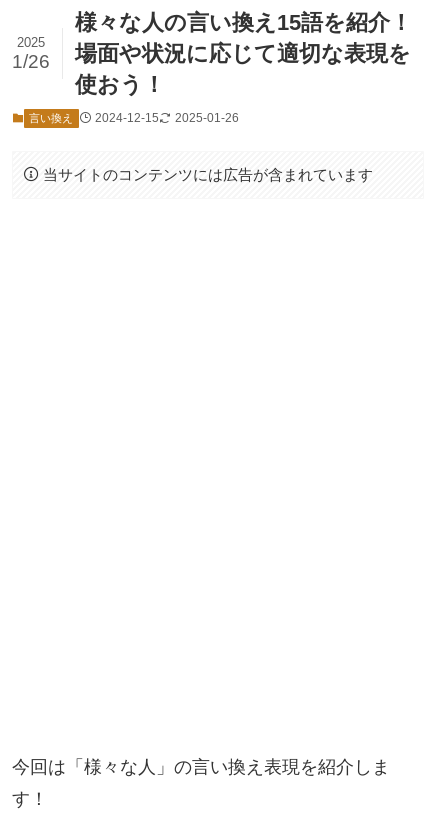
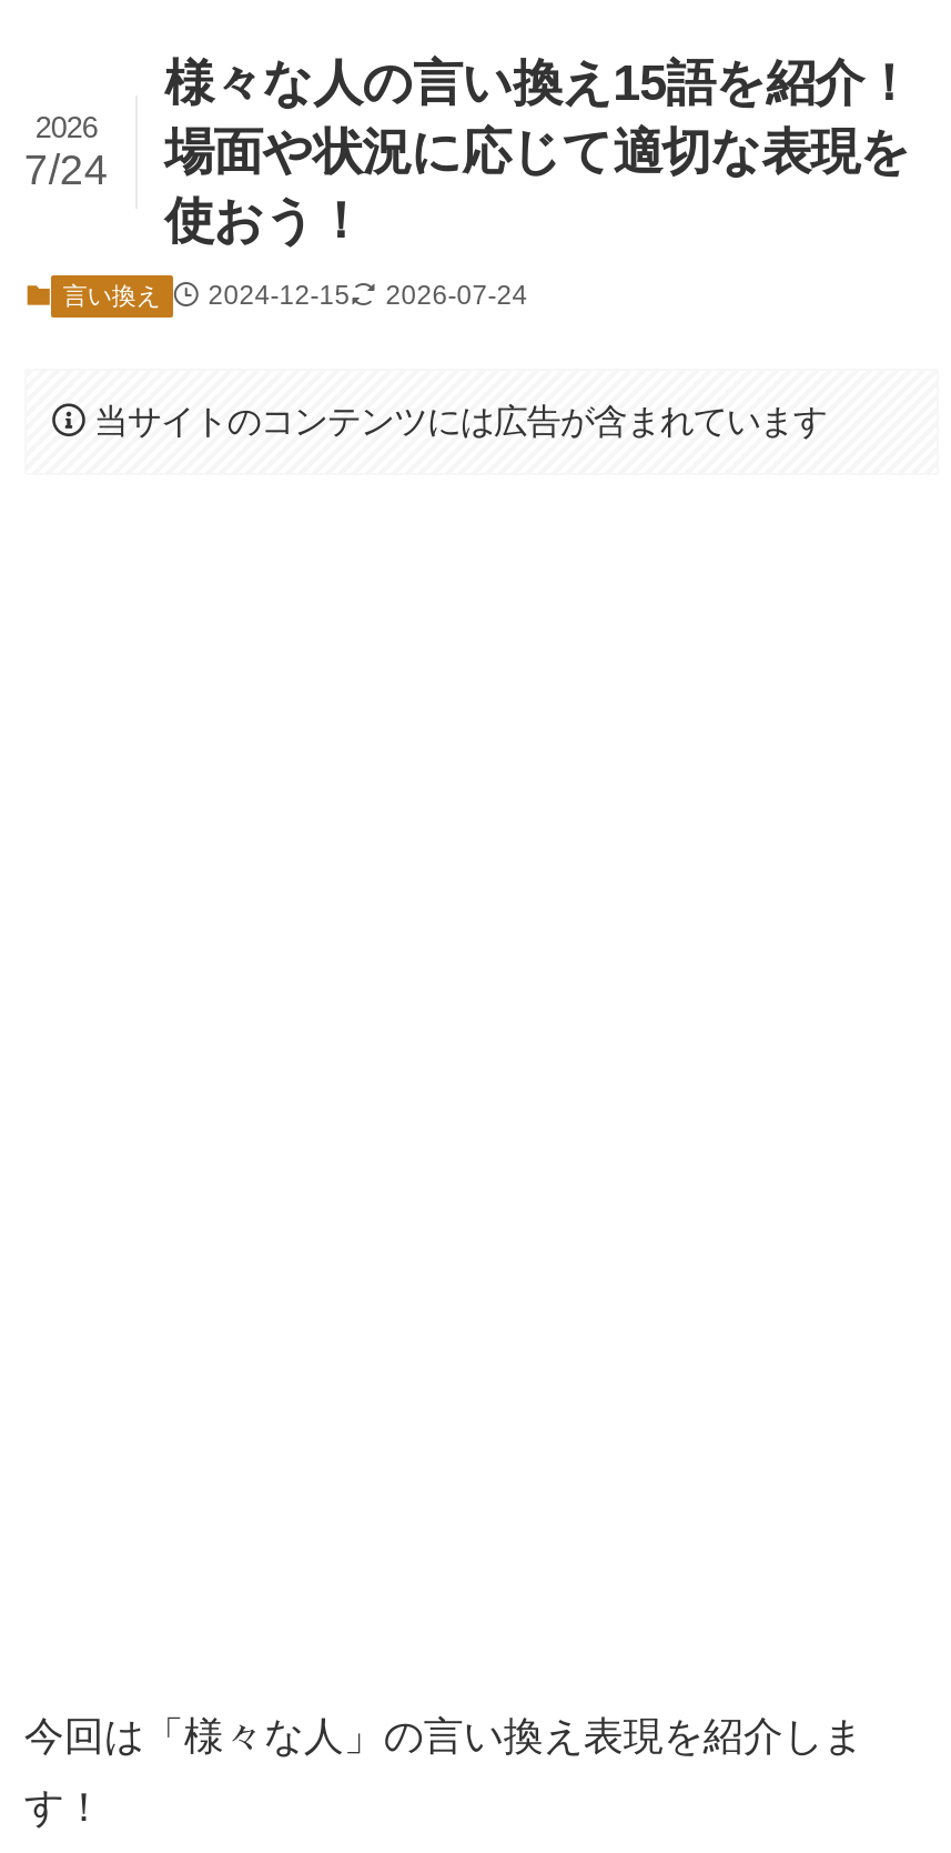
[17,35,45,50] 2025 -> [35,111,97,145] 2026
[12,41,411,72] 1/26 場面や状況に応じて適切な表現を -> [24,125,910,194] 7/24 場面や状況に応じて適切な表現を
[29,111,239,125] 言い換え 2024-12-15 2025-01-26 -> [63,280,528,311] 言い換え 2024-12-15 2026-07-24

